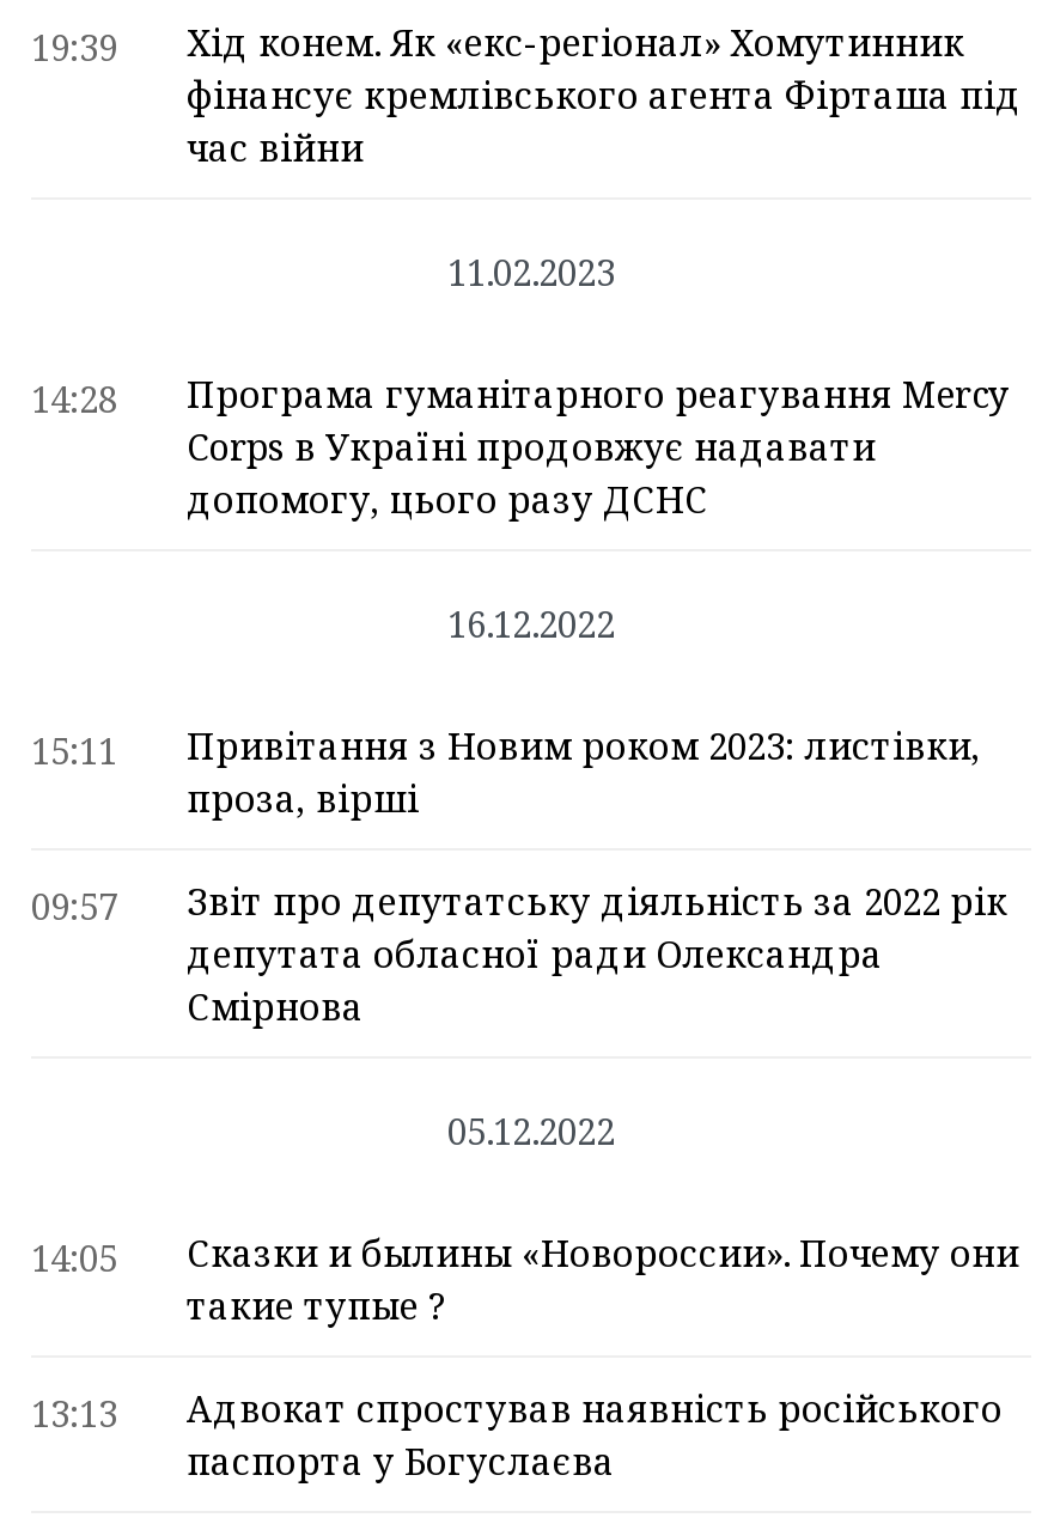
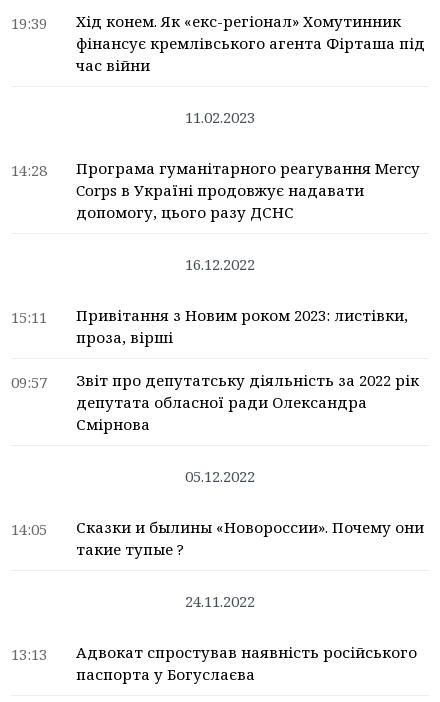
none -> [185,591,255,611] 24.11.2022

